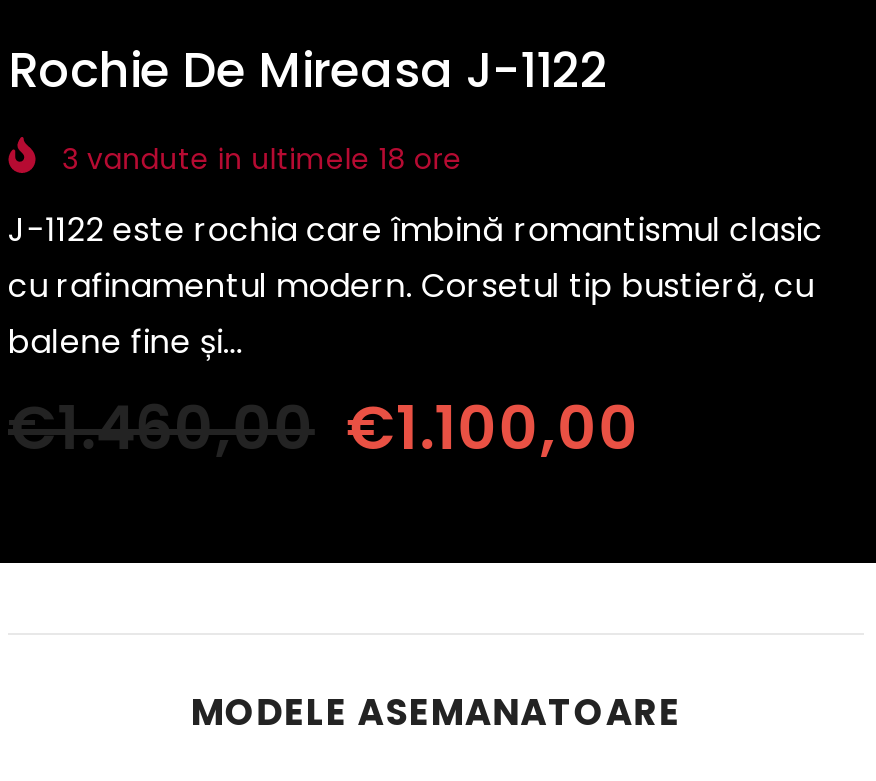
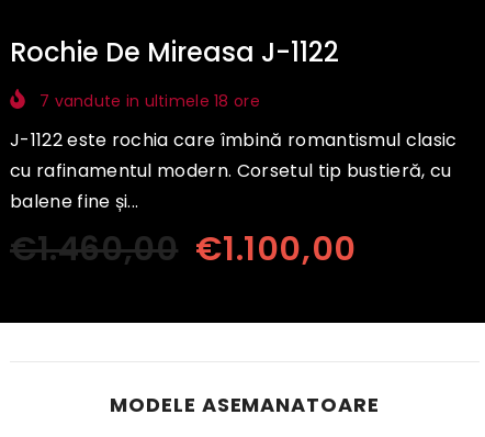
[62,139,462,179] 3 vandute in ultimele 18 ore -> [40,90,260,112] 7 vandute in ultimele 18 ore

